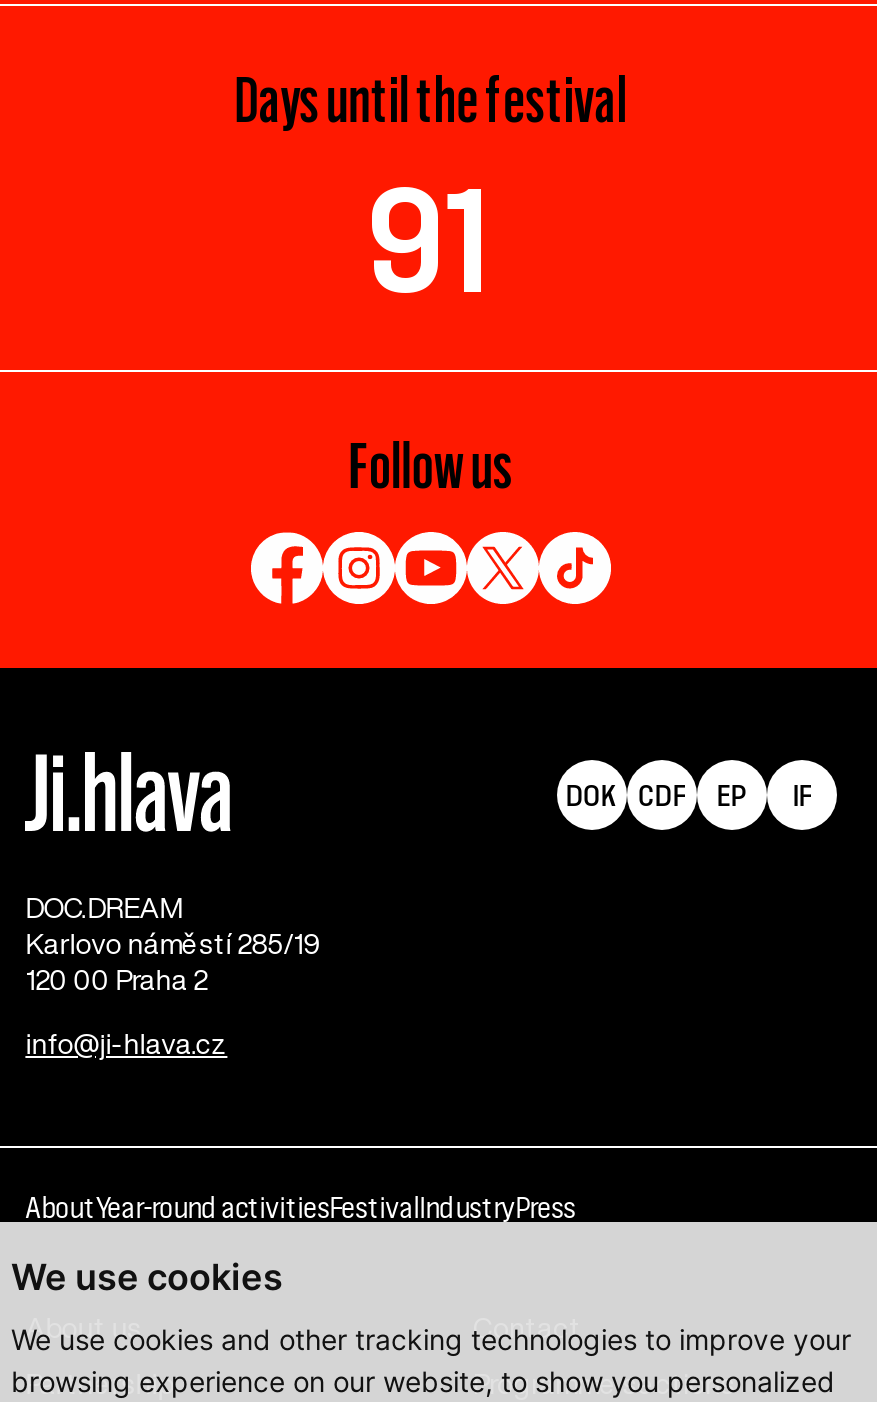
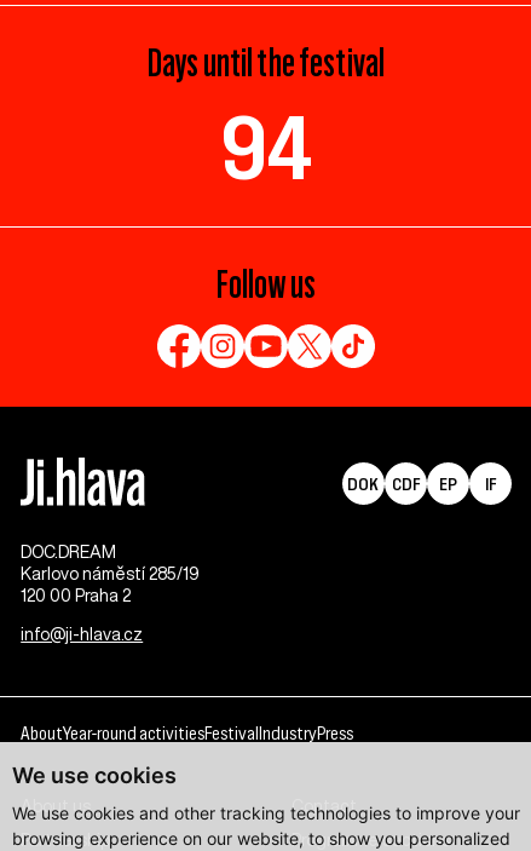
[368,166,494,314] 91 -> [221,103,311,193] 94

